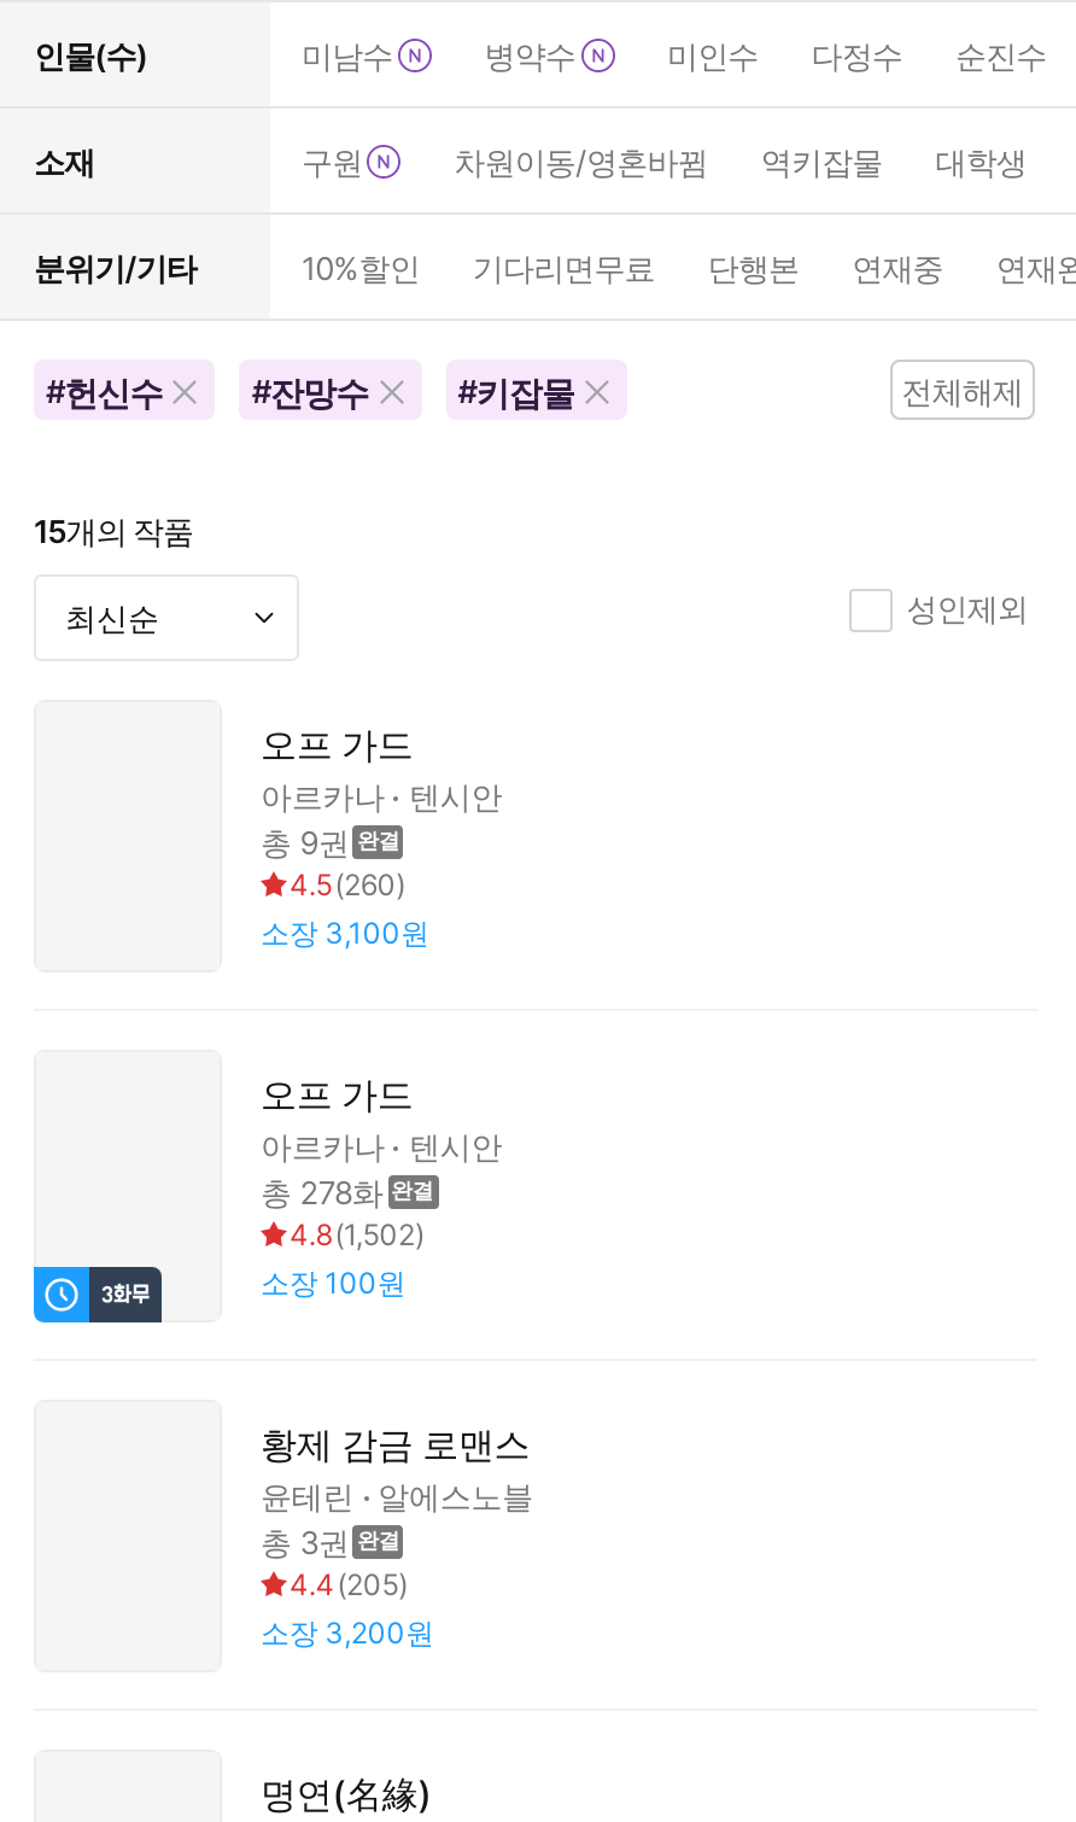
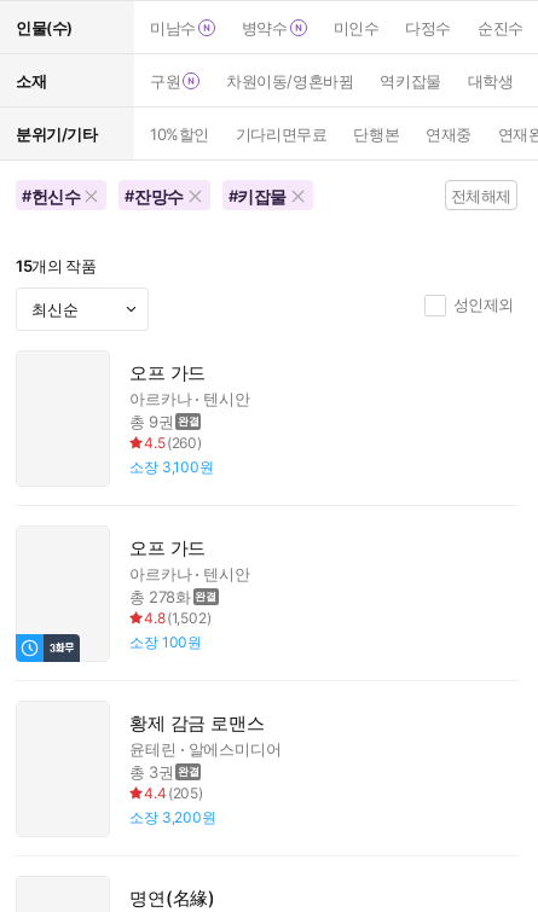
[378,1476,533,1514] 알에스노블 -> [188,739,282,758] 알에스미디어

